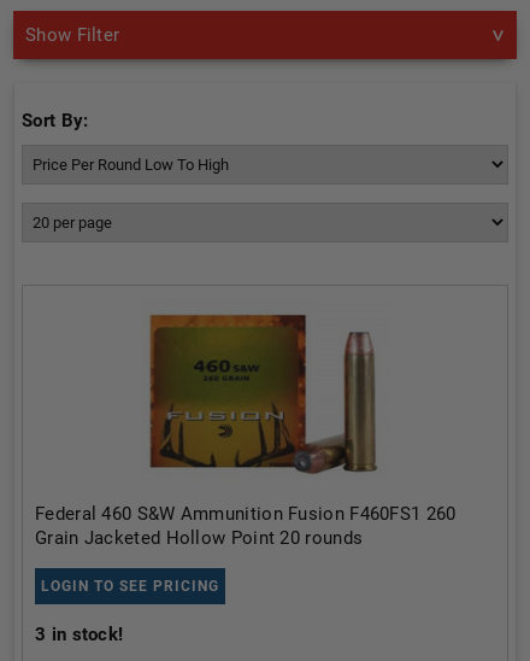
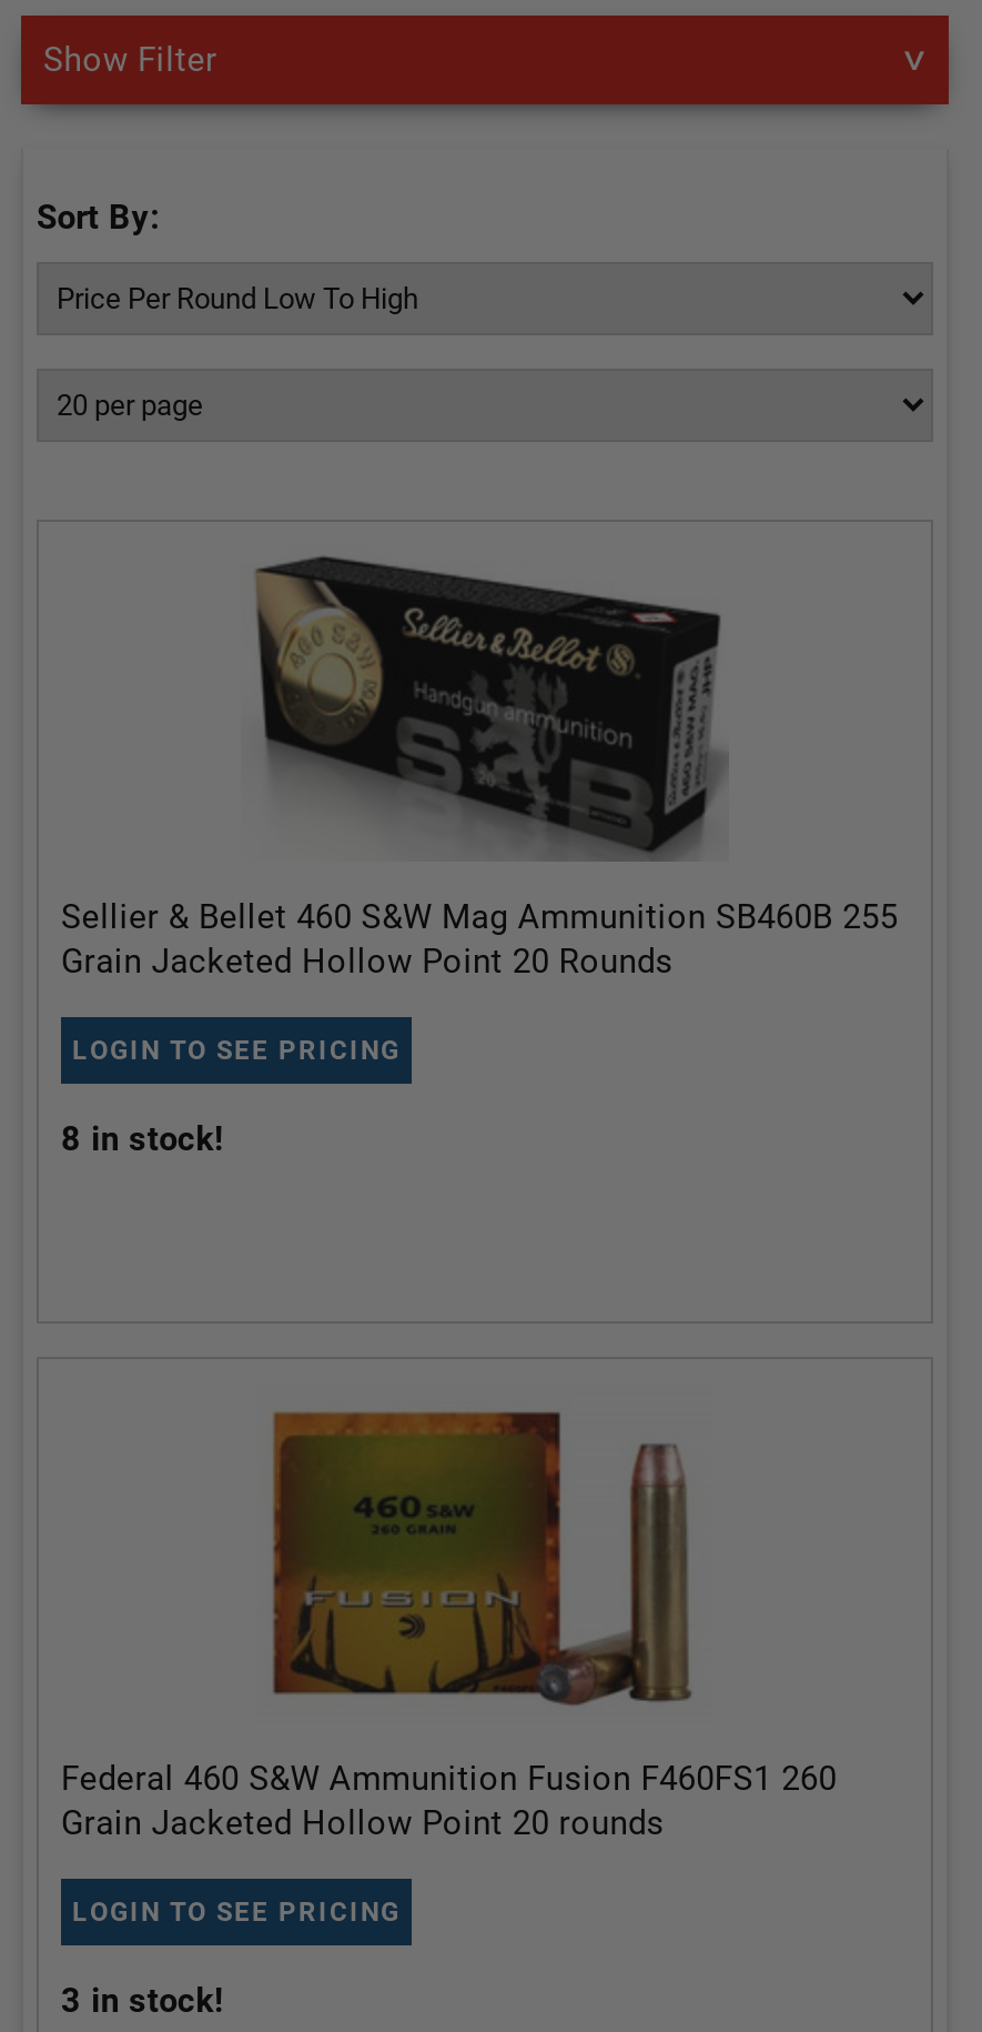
none -> [61,555,898,1159] [image] | Sellier & Bellet 460 S&W Mag Ammunition SB460B 255 | Grain Jacketed Hollow Point 20 Rounds | LOGIN TO SEE PRICING | 8 in stock!

